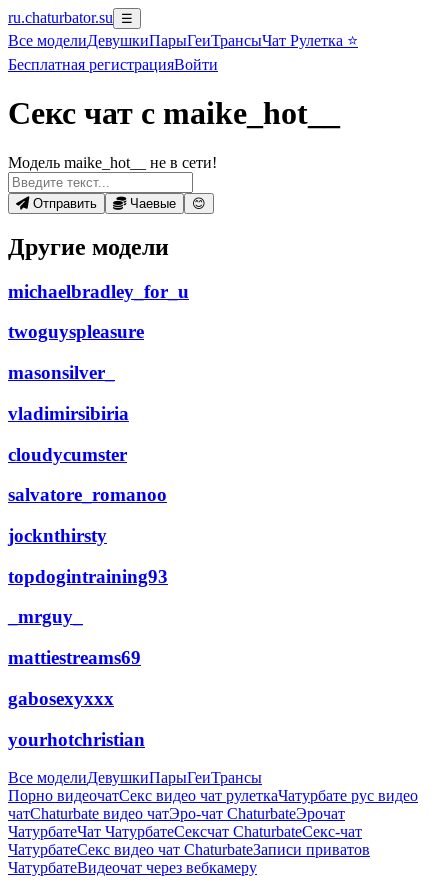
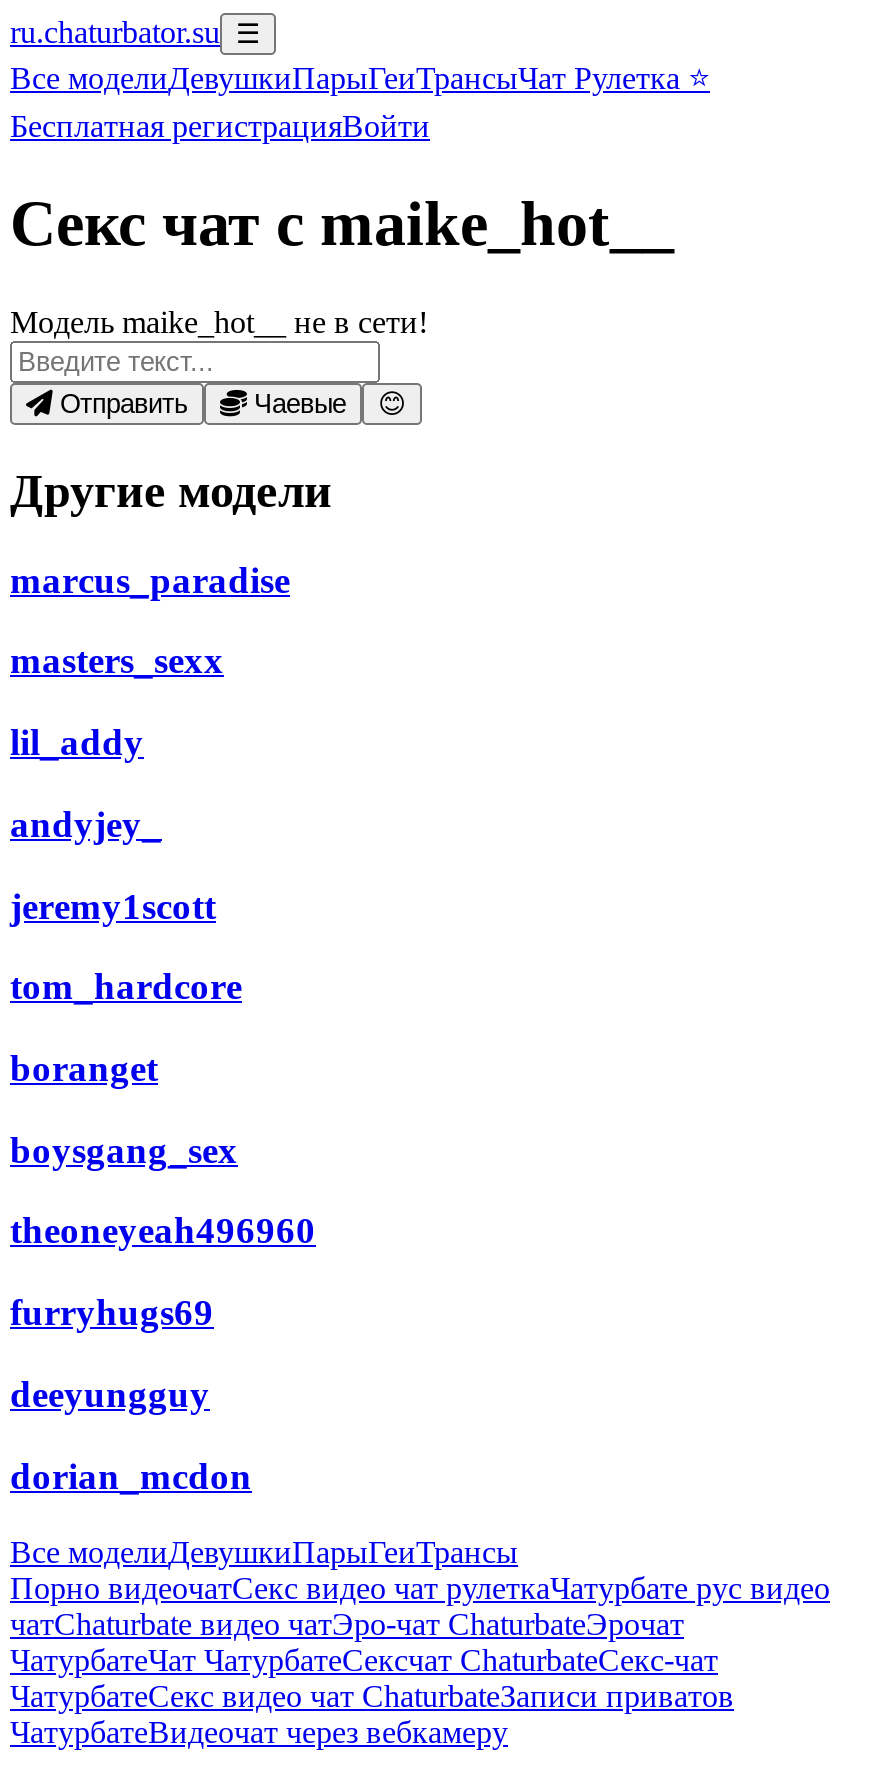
[8,281,189,302] michaelbradley_for_u -> [10,558,290,600] marcus_paradise
[8,321,144,342] twoguyspleasure -> [10,640,224,682] masters_sexx
[8,362,115,383] masonsilver_ -> [10,721,144,763] lil_addy
[8,403,129,424] vladimirsibiria -> [10,803,162,845] andyjey_
[8,444,127,465] cloudycumster -> [10,884,216,926] jeremy1scott
[8,484,167,505] salvatore_romanoo -> [10,966,242,1008] tom_hardcore
[8,525,107,546] jocknthirsty -> [10,1047,158,1089] boranget
[8,566,168,587] topdogintraining93 -> [10,1128,238,1170] boysgang_sex
[8,606,83,627] _mrguy_ -> [10,1210,316,1252] theoneyeah496960
[8,647,141,668] mattiestreams69 -> [10,1291,214,1333] furryhugs69
[8,688,114,709] gabosexyxxx -> [10,1373,210,1415] deeyungguy
[8,729,145,750] yourhotchristian -> [10,1454,252,1496] dorian_mcdon

